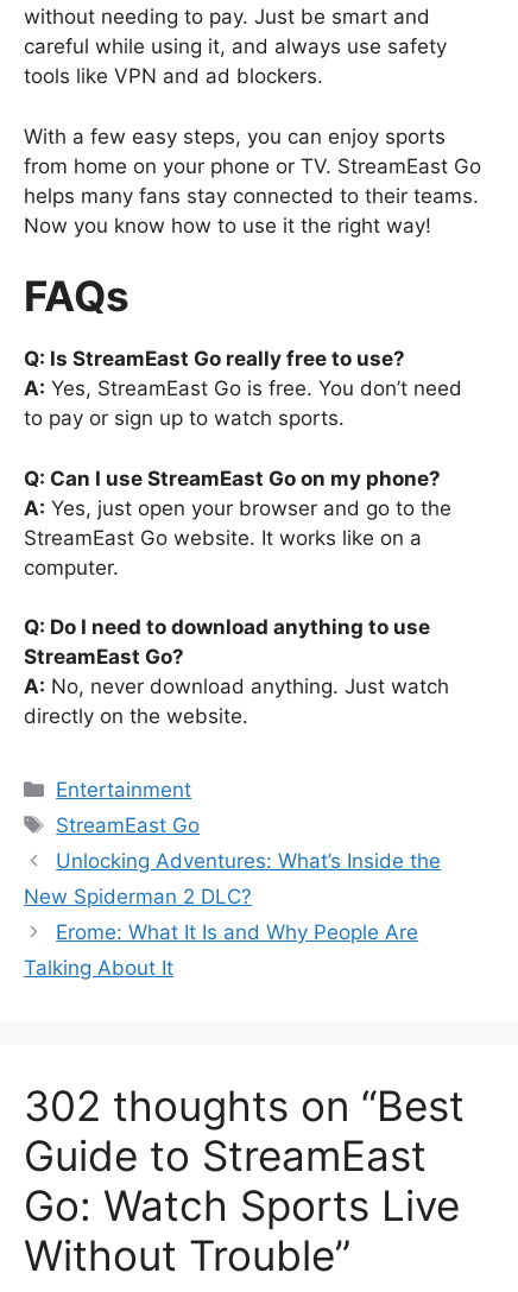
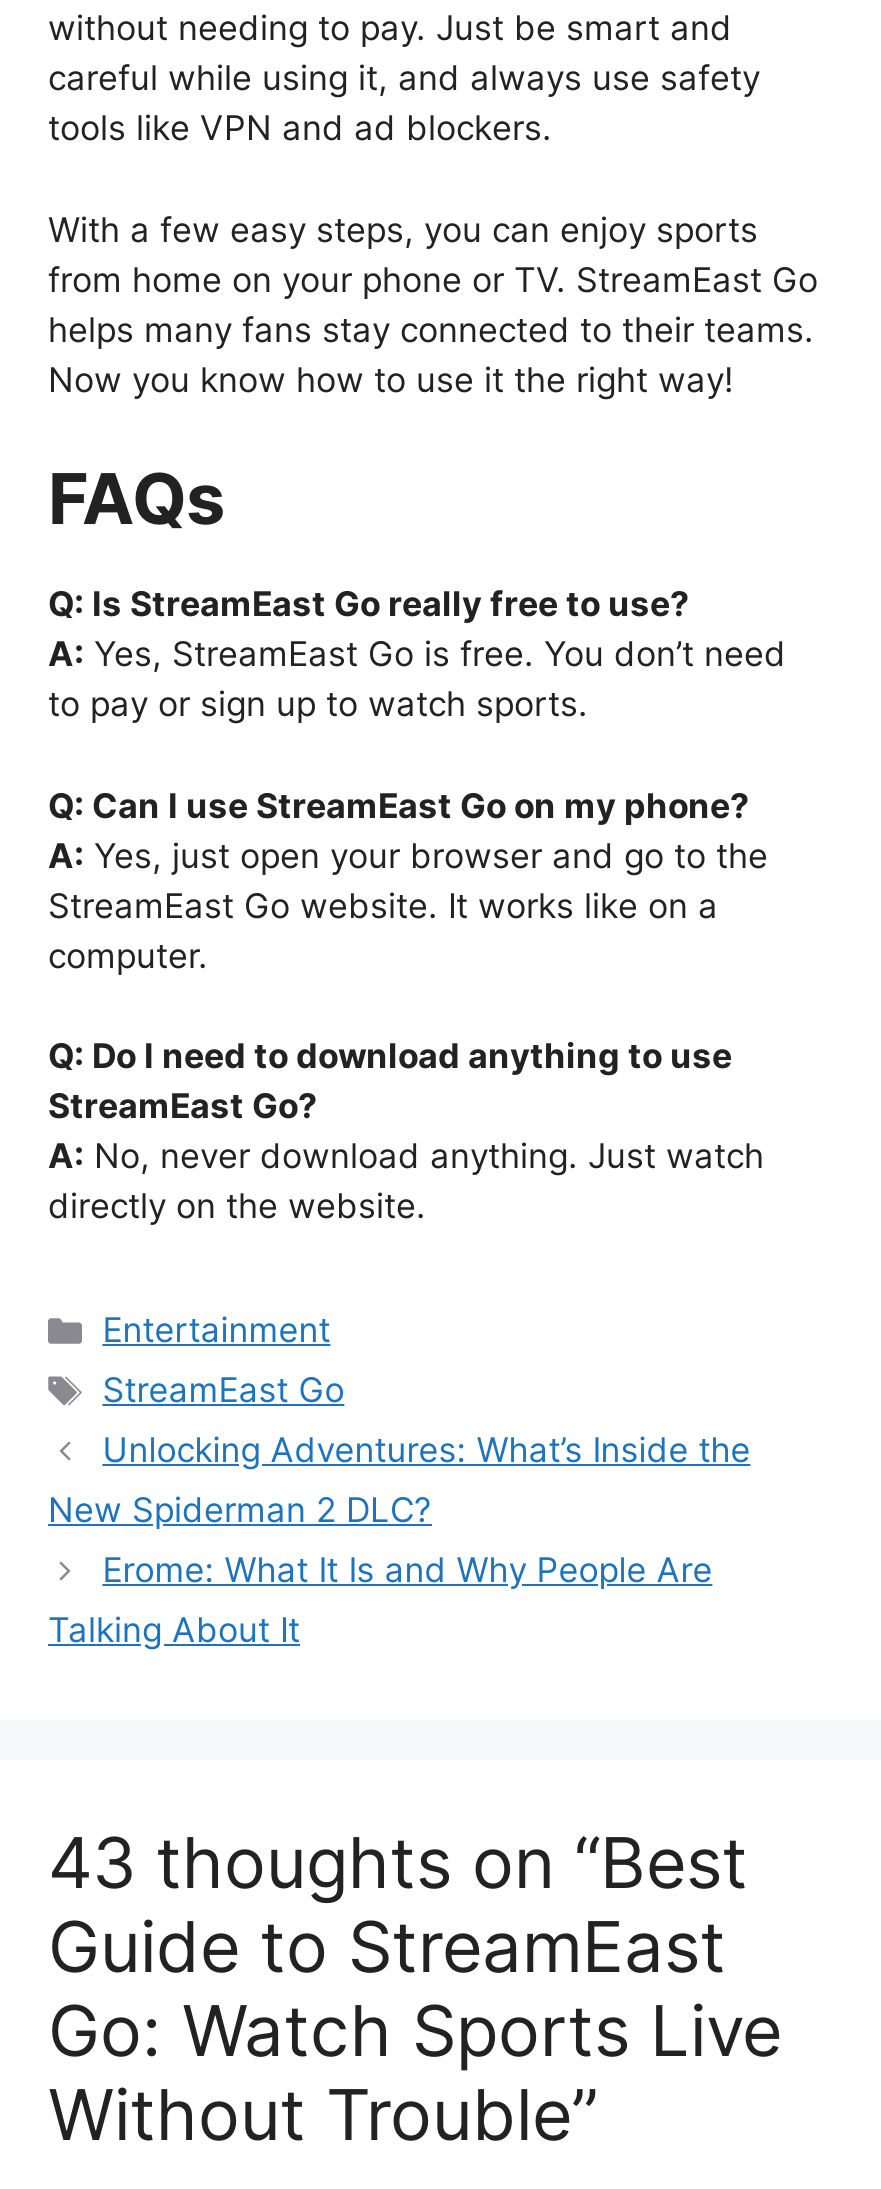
[24,1081,465,1131] 302 thoughts on “Best -> [48,1820,748,1904] 43 thoughts on “Best

